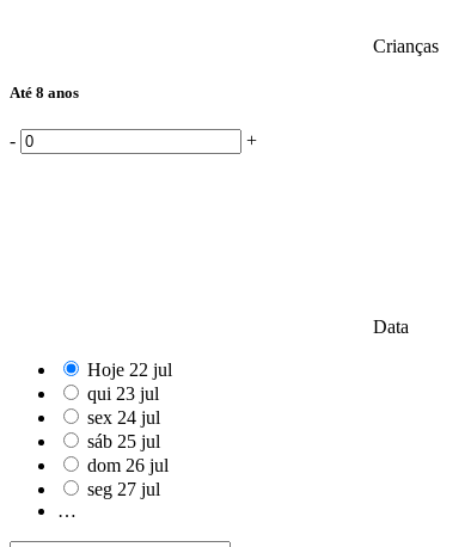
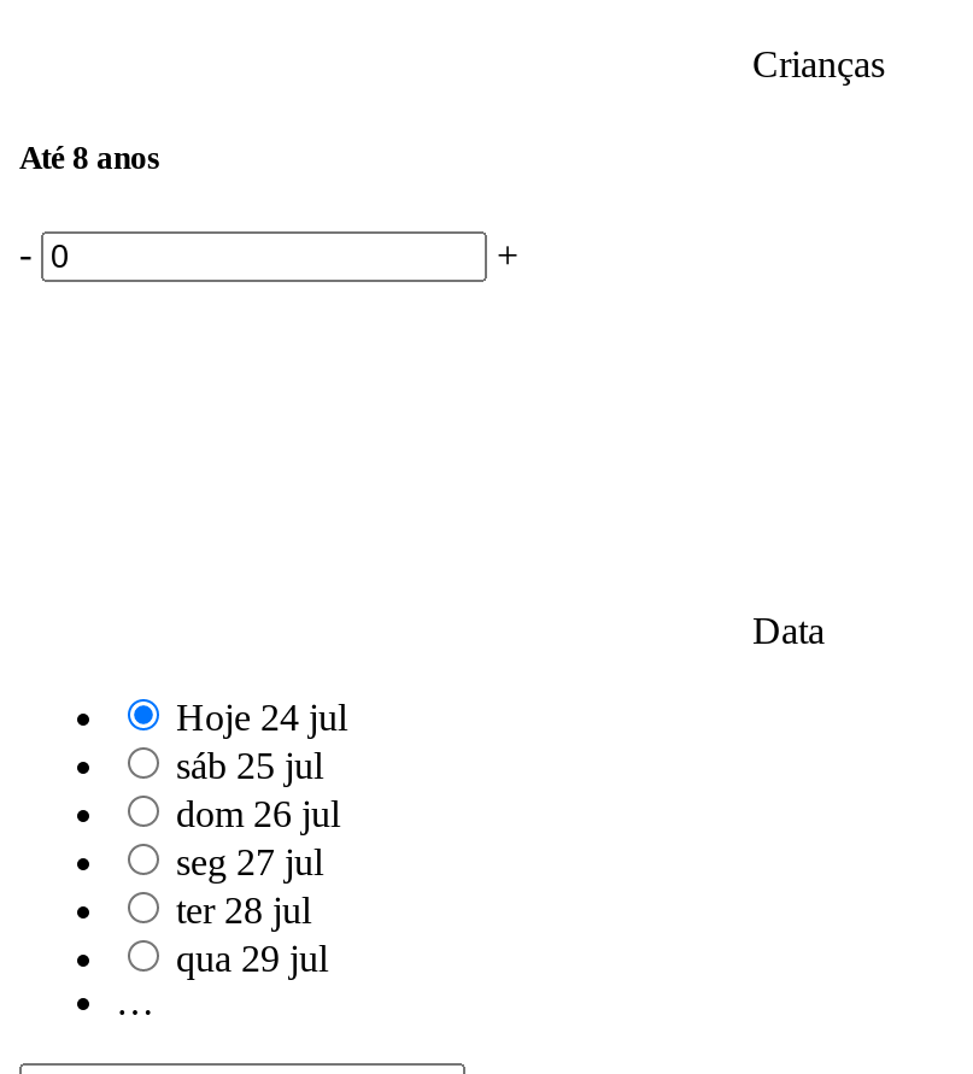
[87,359,172,428] Hoje 22 jul | qui 23 jul | sex 24 jul -> [176,697,347,738] Hoje 24 jul
moved [87,431,169,499] -> [176,745,340,882]: sáb 25 jul | dom 26 jul | seg 27 jul
none -> [176,890,328,979] ter 28 jul | qua 29 jul

